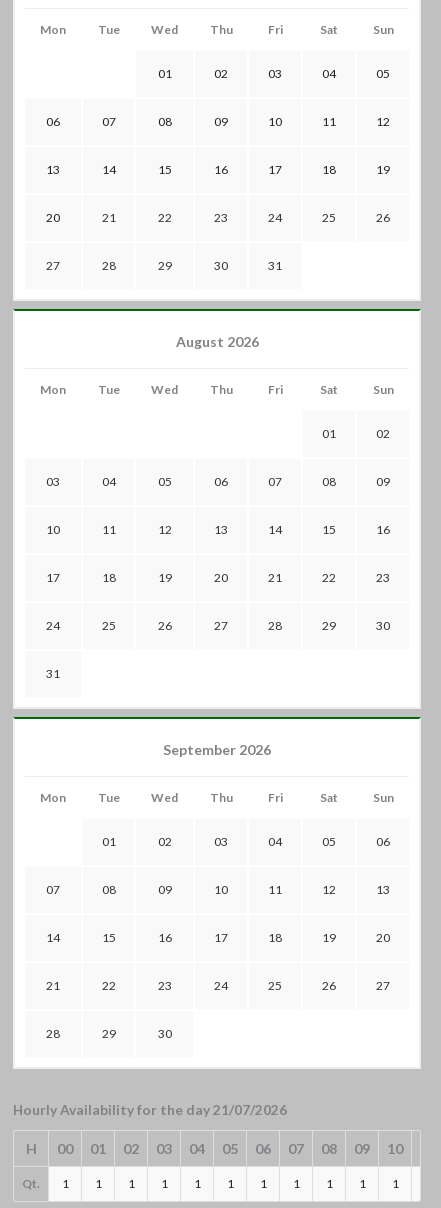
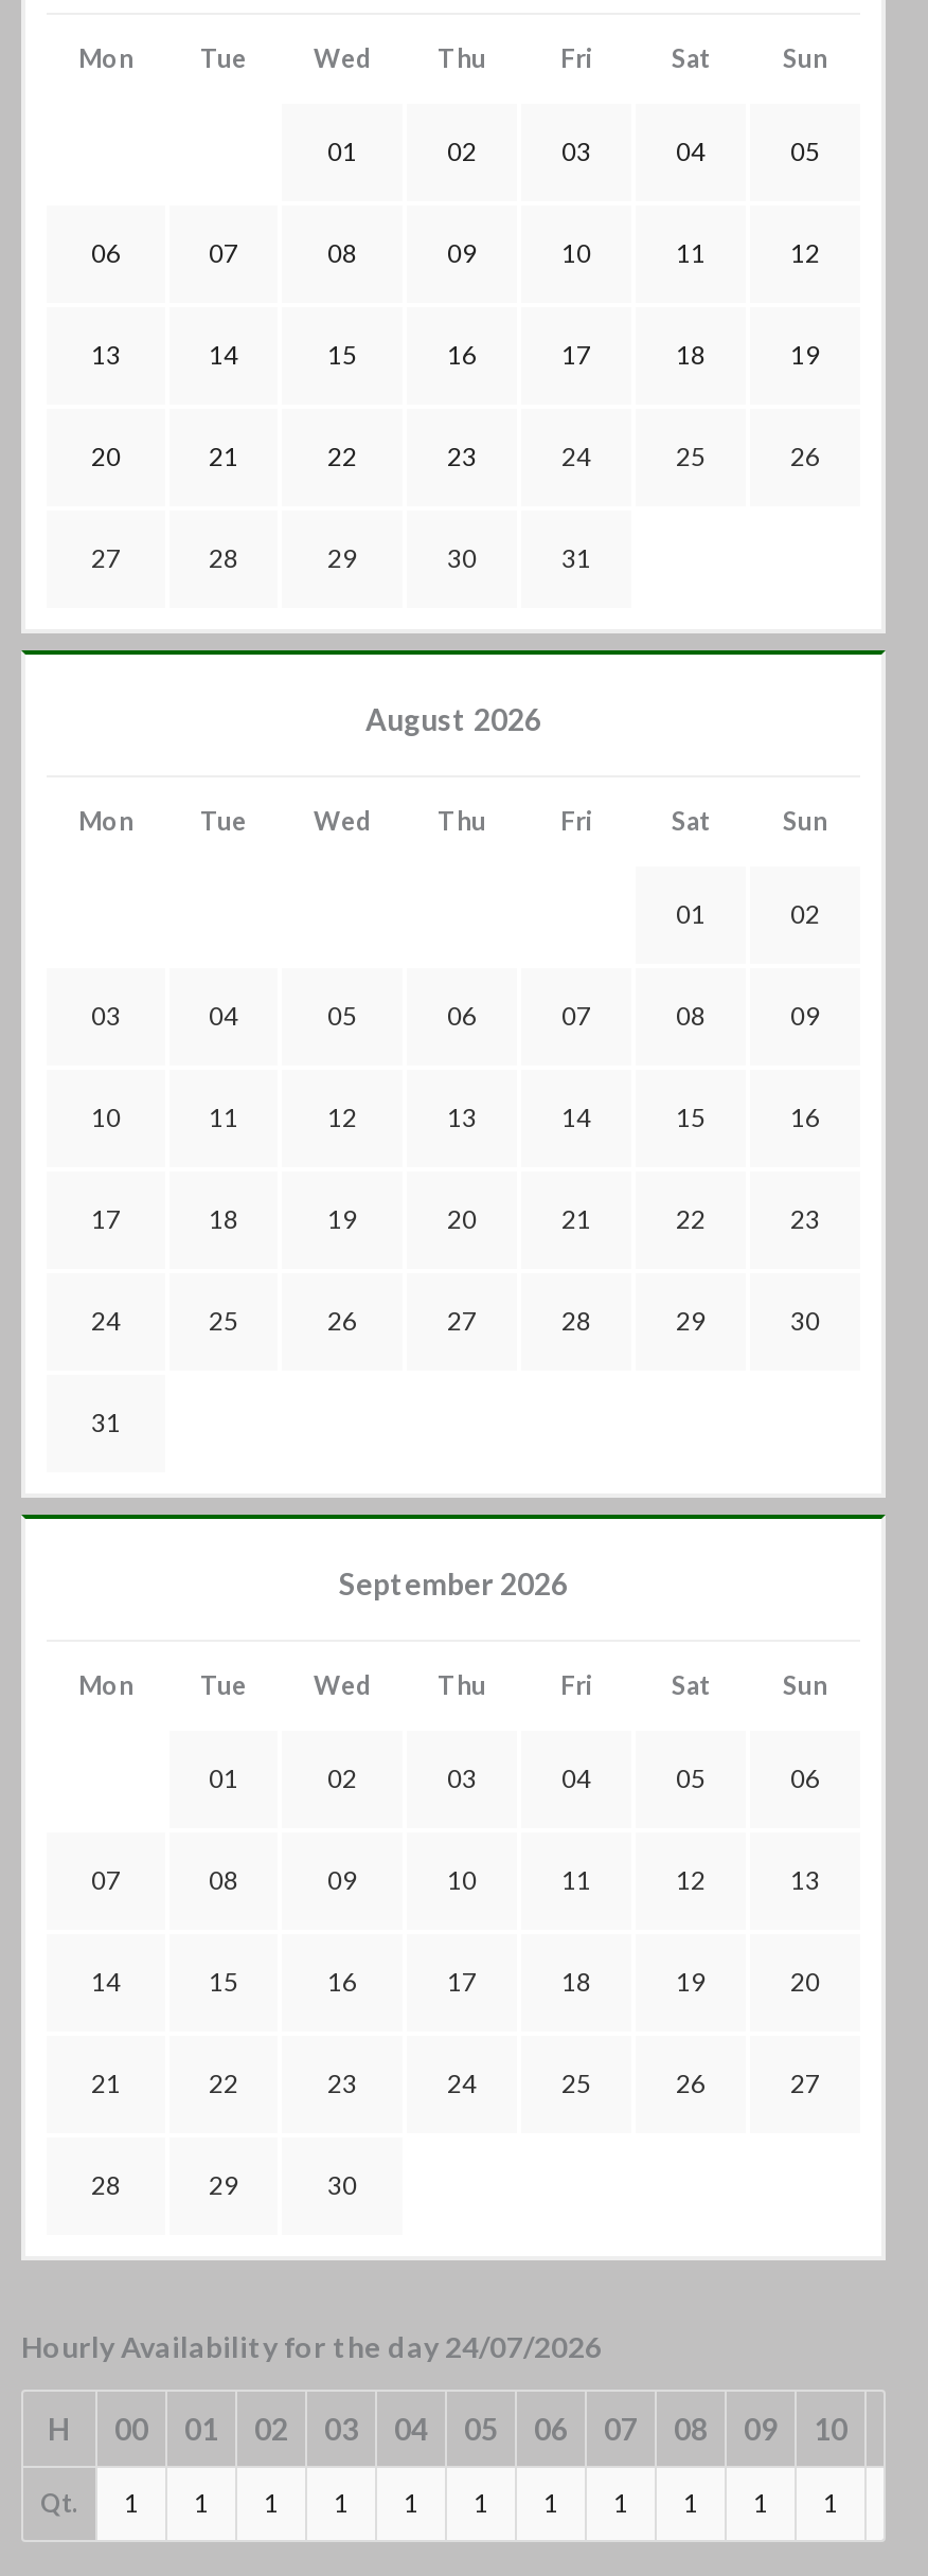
[13,1101,287,1118] Hourly Availability for the day 21/07/2026 -> [21,2329,602,2365] Hourly Availability for the day 24/07/2026

